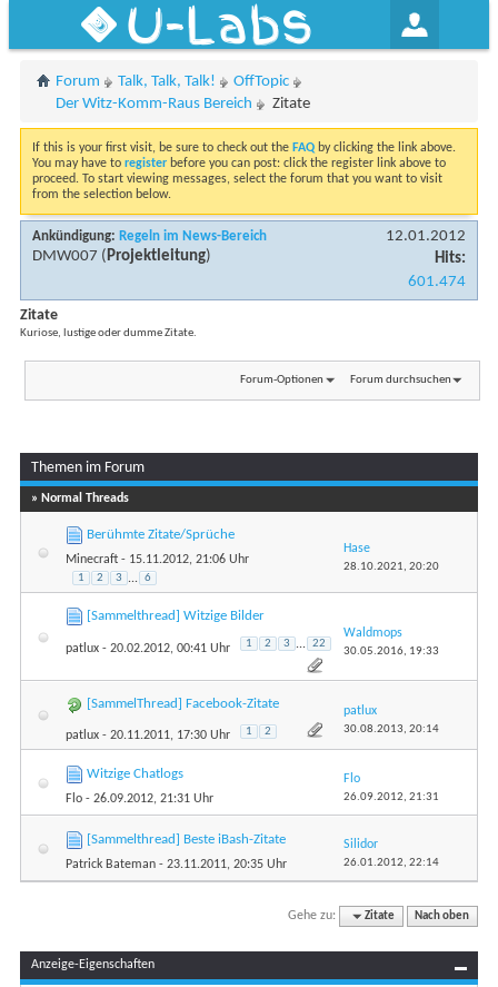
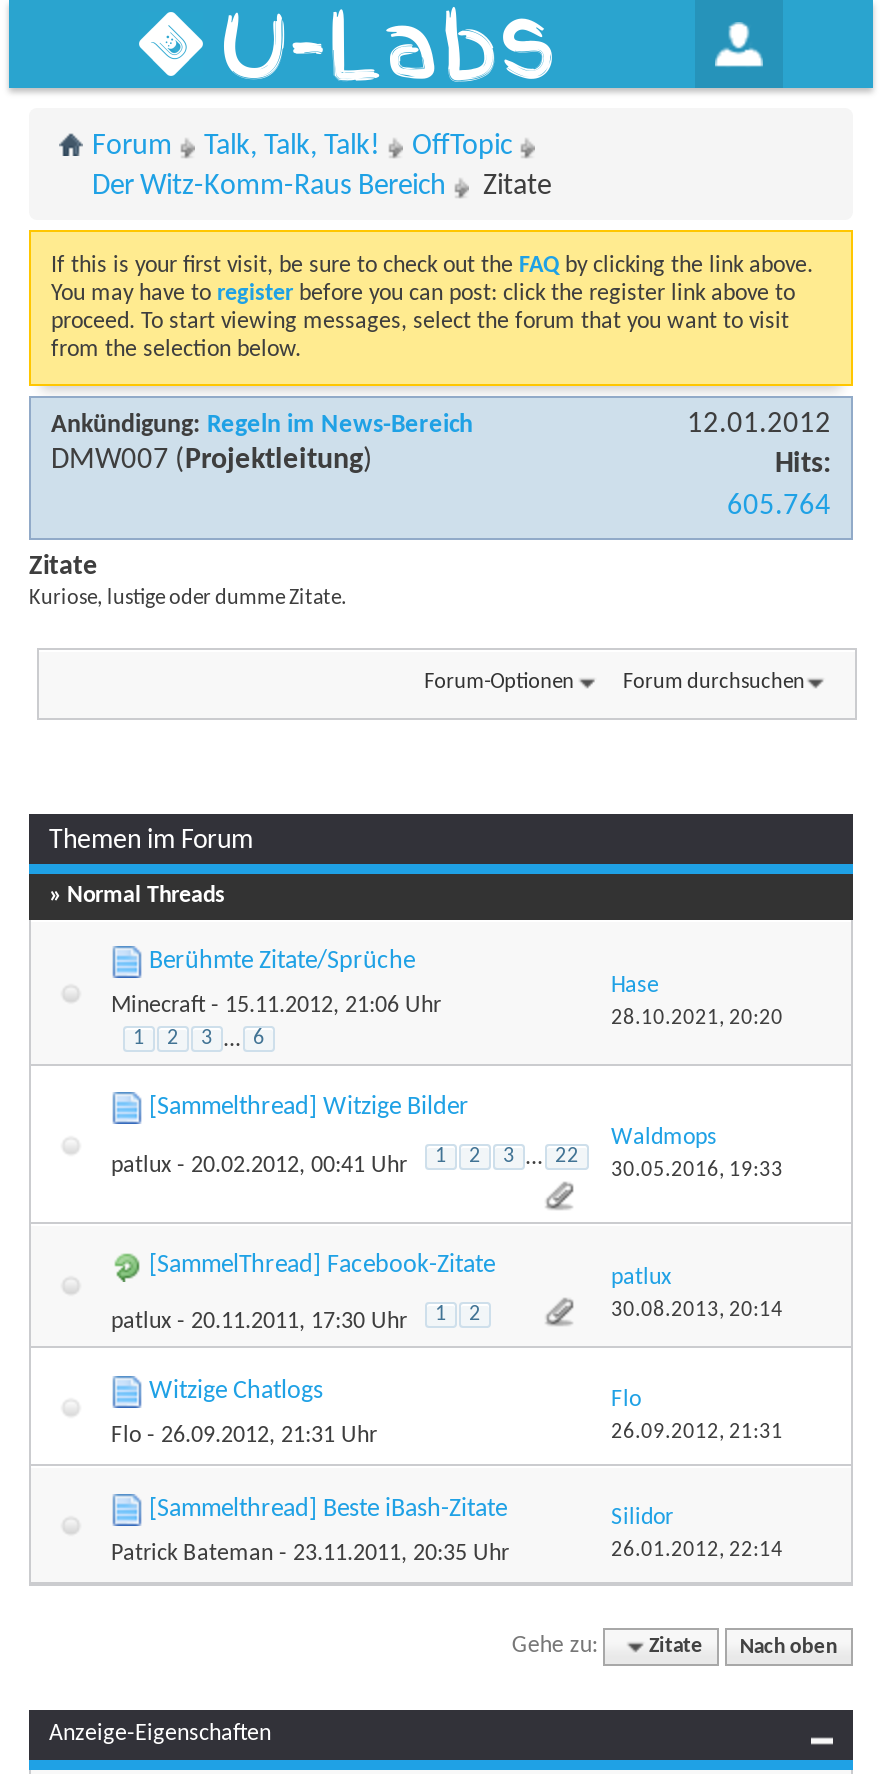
[408,274,466,290] 601.474 -> [727,492,831,522] 605.764

